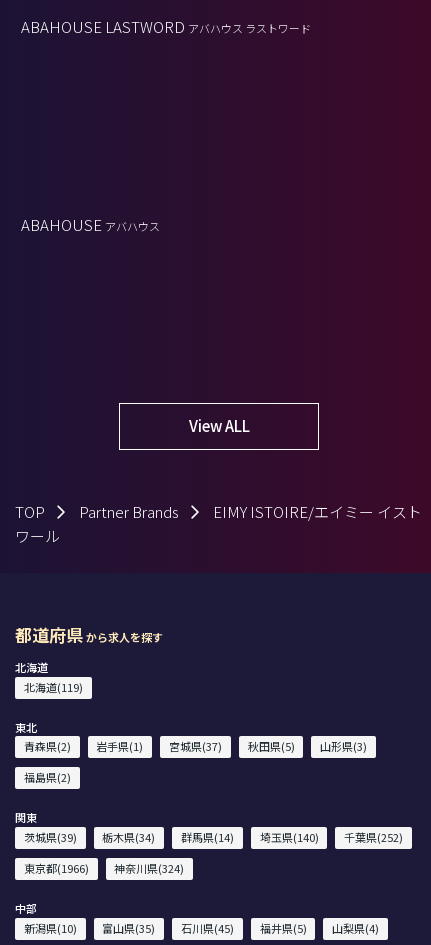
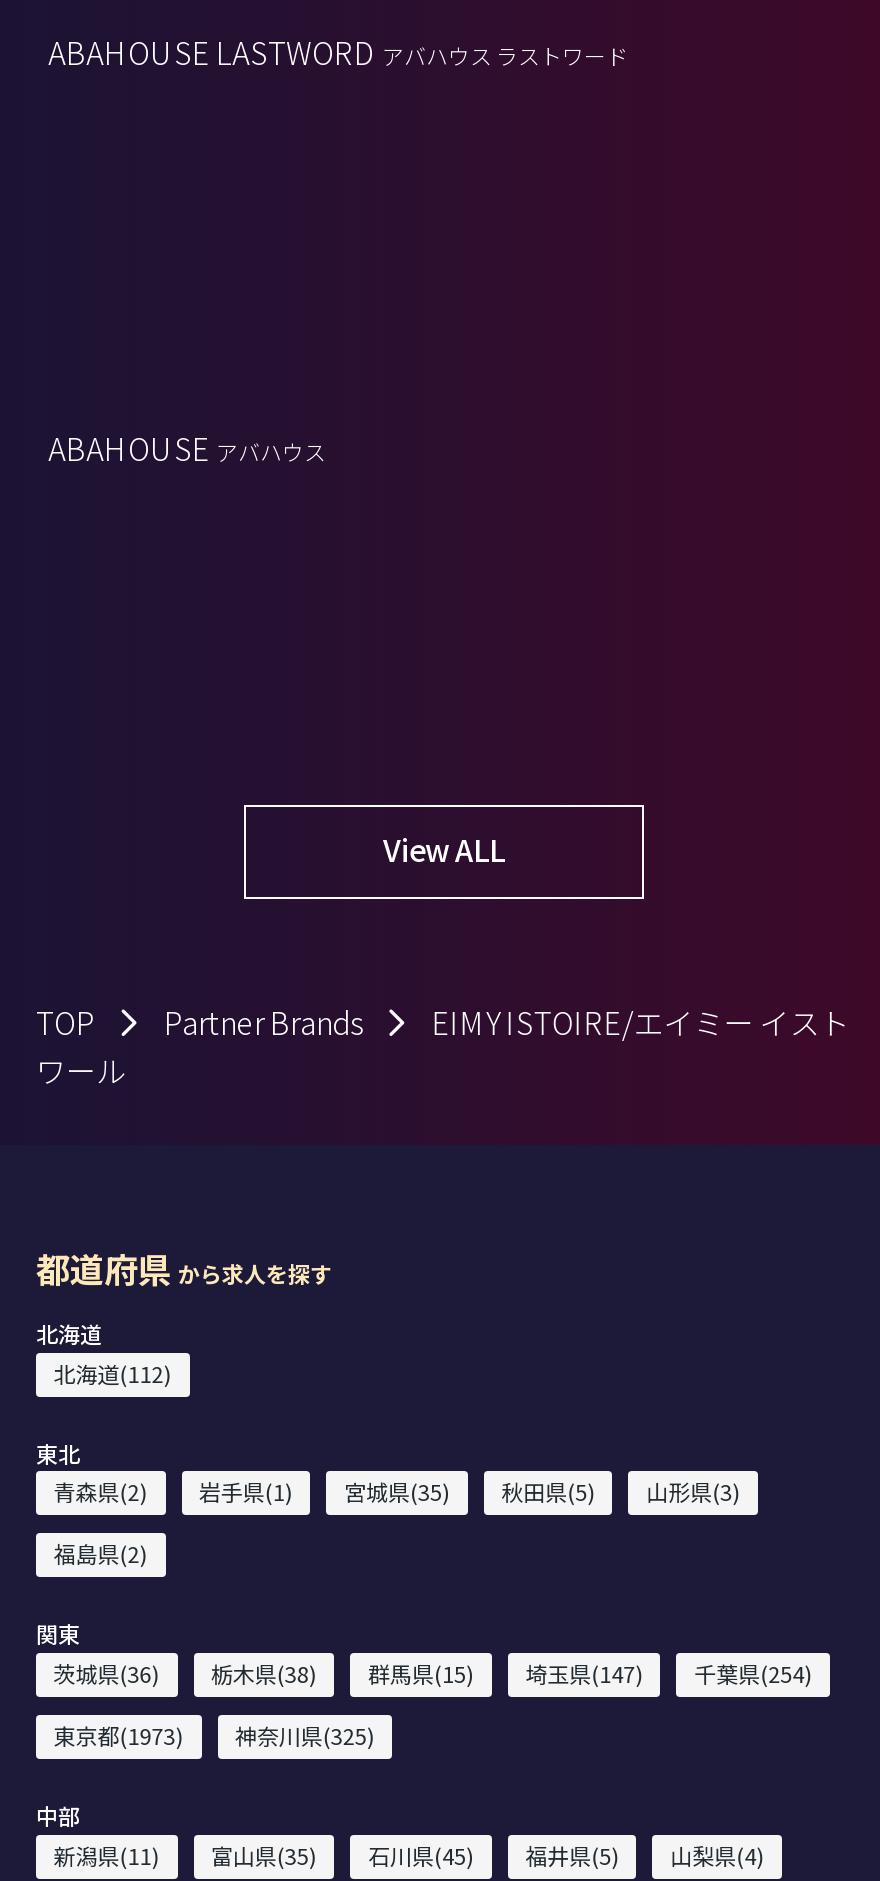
[24,679,83,695] 北海道(119) -> [54,1357,172,1389] 北海道(112)
[24,738,367,754] 青森県(2) 岩手県(1) 宮城県(37) 秋田県(5) 山形県(3) -> [54,1476,740,1508] 青森県(2) 岩手県(1) 宮城県(35) 秋田県(5) 山形県(3)
[24,829,77,845] 茨城県(39) -> [54,1657,160,1689] 茨城県(36)
[102,829,155,845] 栃木県(34) -> [211,1657,317,1689] 栃木県(38)
[181,829,234,845] 群馬県(14) -> [368,1657,474,1689] 群馬県(15)
[260,829,319,845] 埼玉県(140) -> [525,1657,643,1689] 埼玉県(147)
[344,829,403,845] 千葉県(252) -> [694,1657,812,1689] 千葉県(254)
[24,860,89,876] 東京都(1966) -> [54,1719,184,1751] 東京都(1973)
[114,860,184,876] 神奈川県(324) -> [235,1719,375,1751] 神奈川県(325)
[24,920,379,936] 新潟県(10) 富山県(35) 石川県(45) 福井県(5) 山梨県(4) -> [54,1838,764,1870] 新潟県(11) 富山県(35) 石川県(45) 福井県(5) 山梨県(4)

